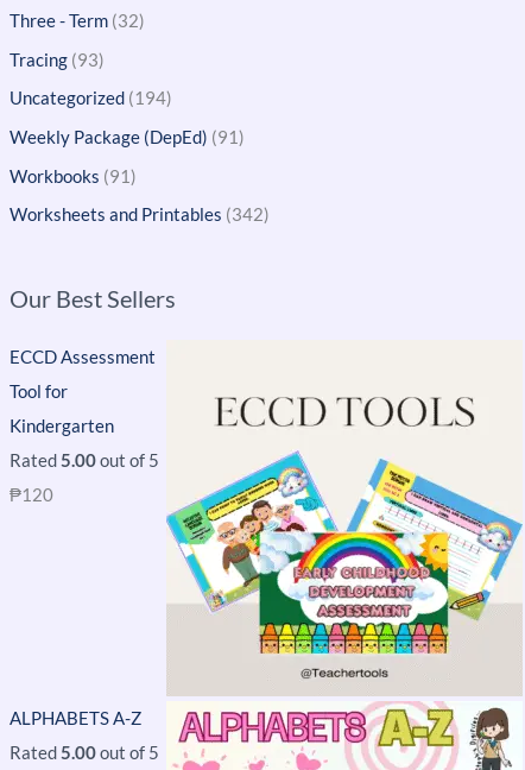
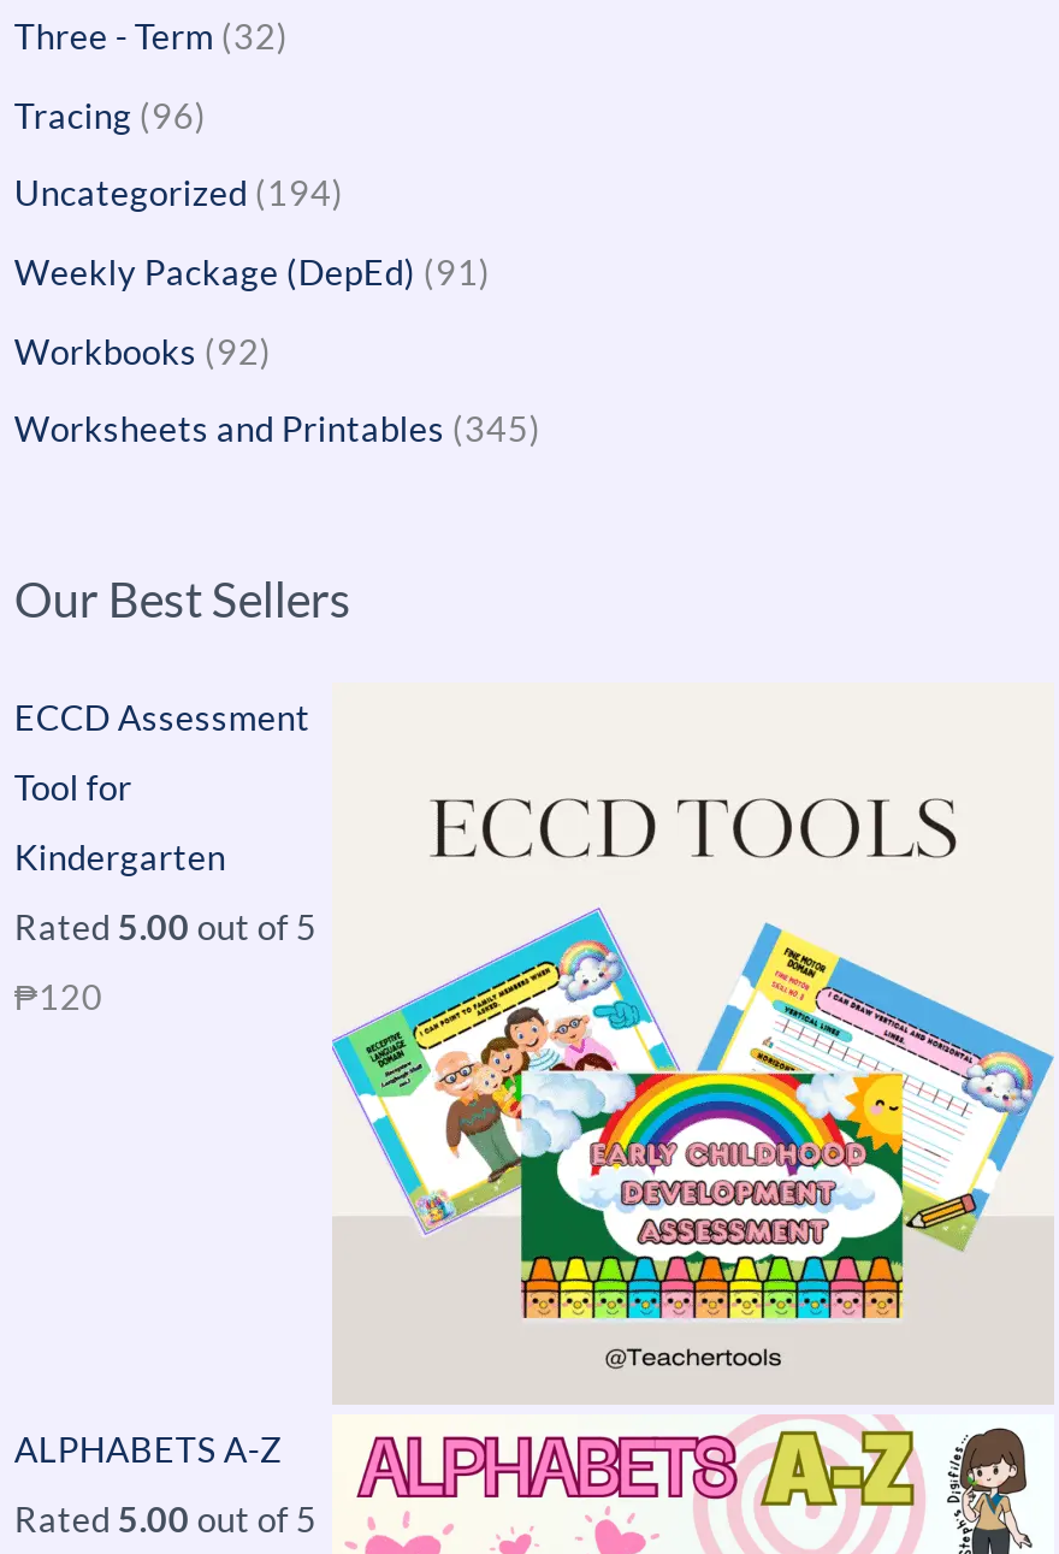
[9,49,104,70] Tracing (93) -> [14,94,207,135] Tracing (96)
[9,166,136,186] Workbooks (91) -> [14,330,272,371] Workbooks (92)
[9,205,270,225] Worksheets and Printables (342) -> [14,409,541,449] Worksheets and Printables (345)

